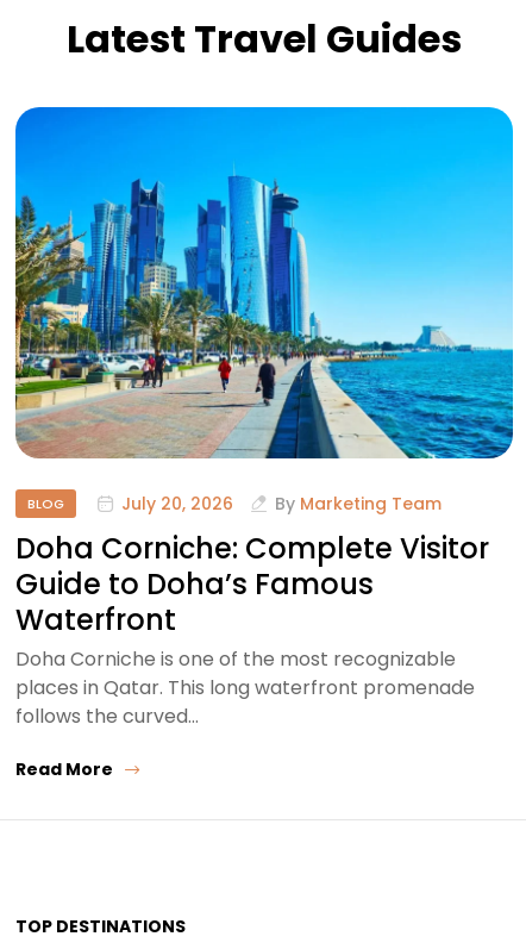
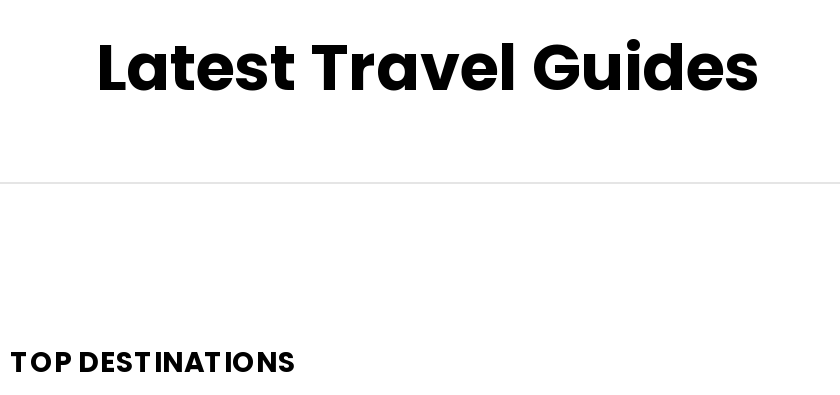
[14,106,514,781] [image] | BLOG | July 20, 2026 | By Marketing Team | Doha Corniche: Complete Visitor | Guide to Doha’s Famous | Waterfront | Doha Corniche is one of the most recognizable | places in Qatar. This long waterfront promenade | follows the curved… | Read More -> none

